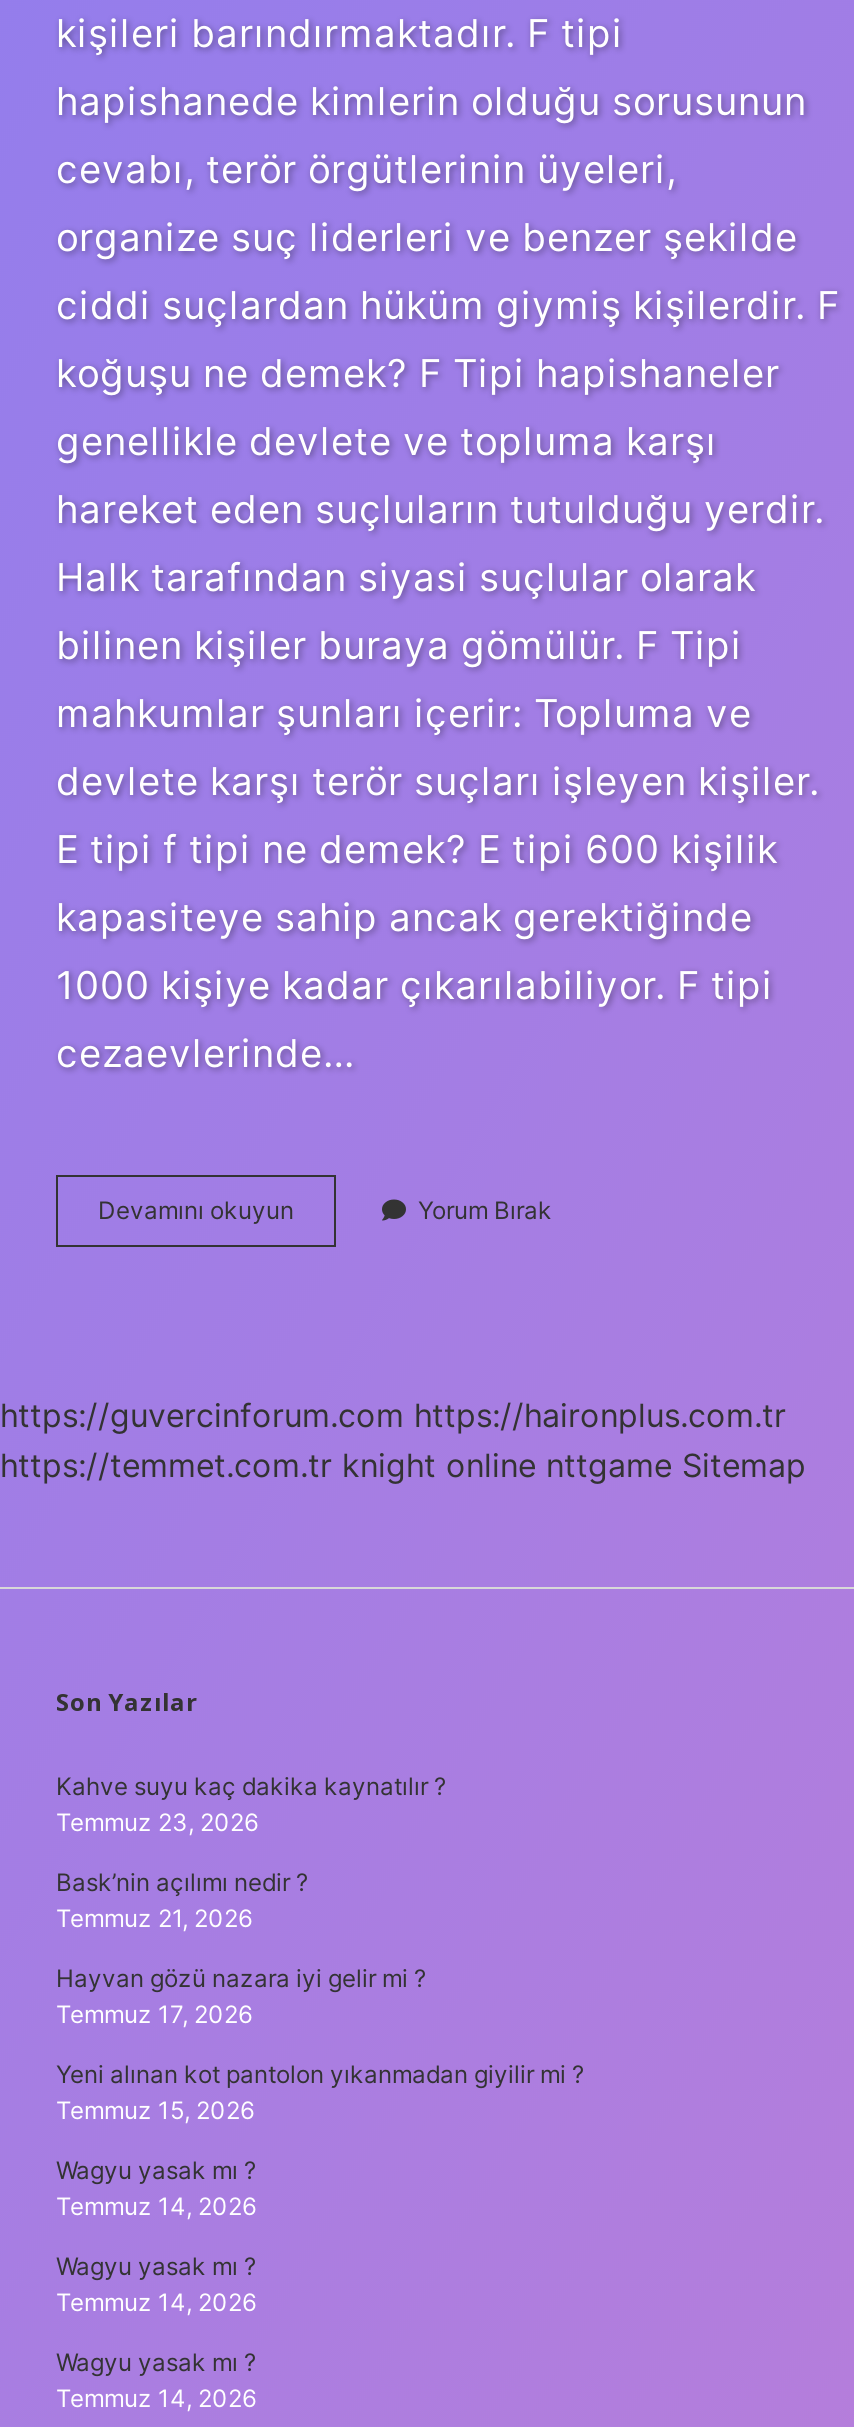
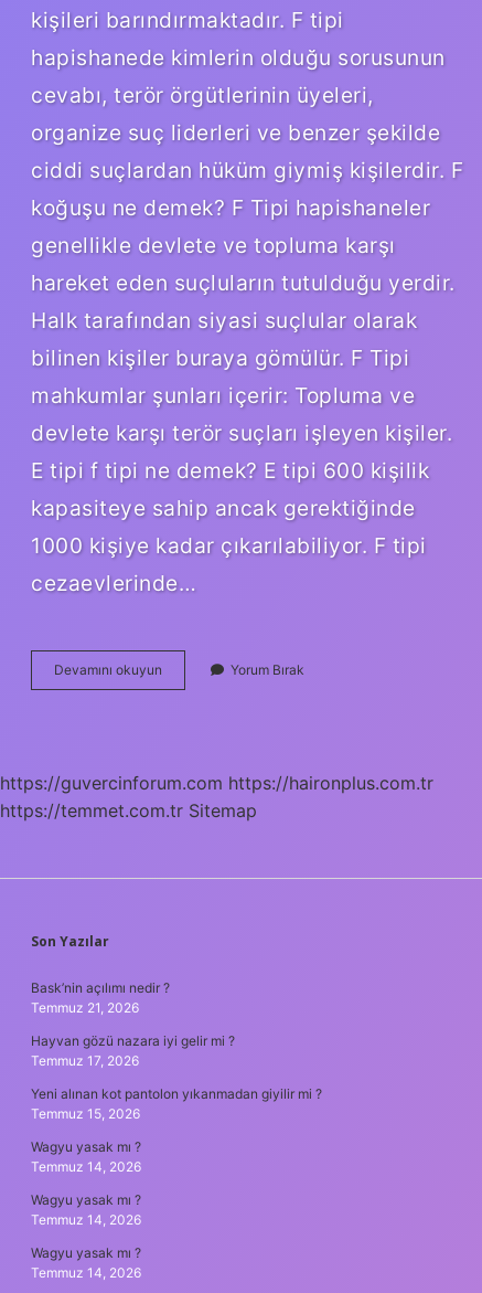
[0,1445,806,1485] https://temmet.com.tr knight online nttgame Sitemap -> [0,799,257,821] https://temmet.com.tr Sitemap
[56,1771,446,1837] Kahve suyu kaç dakika kaynatılır ? | Temmuz 23, 2026 -> none

